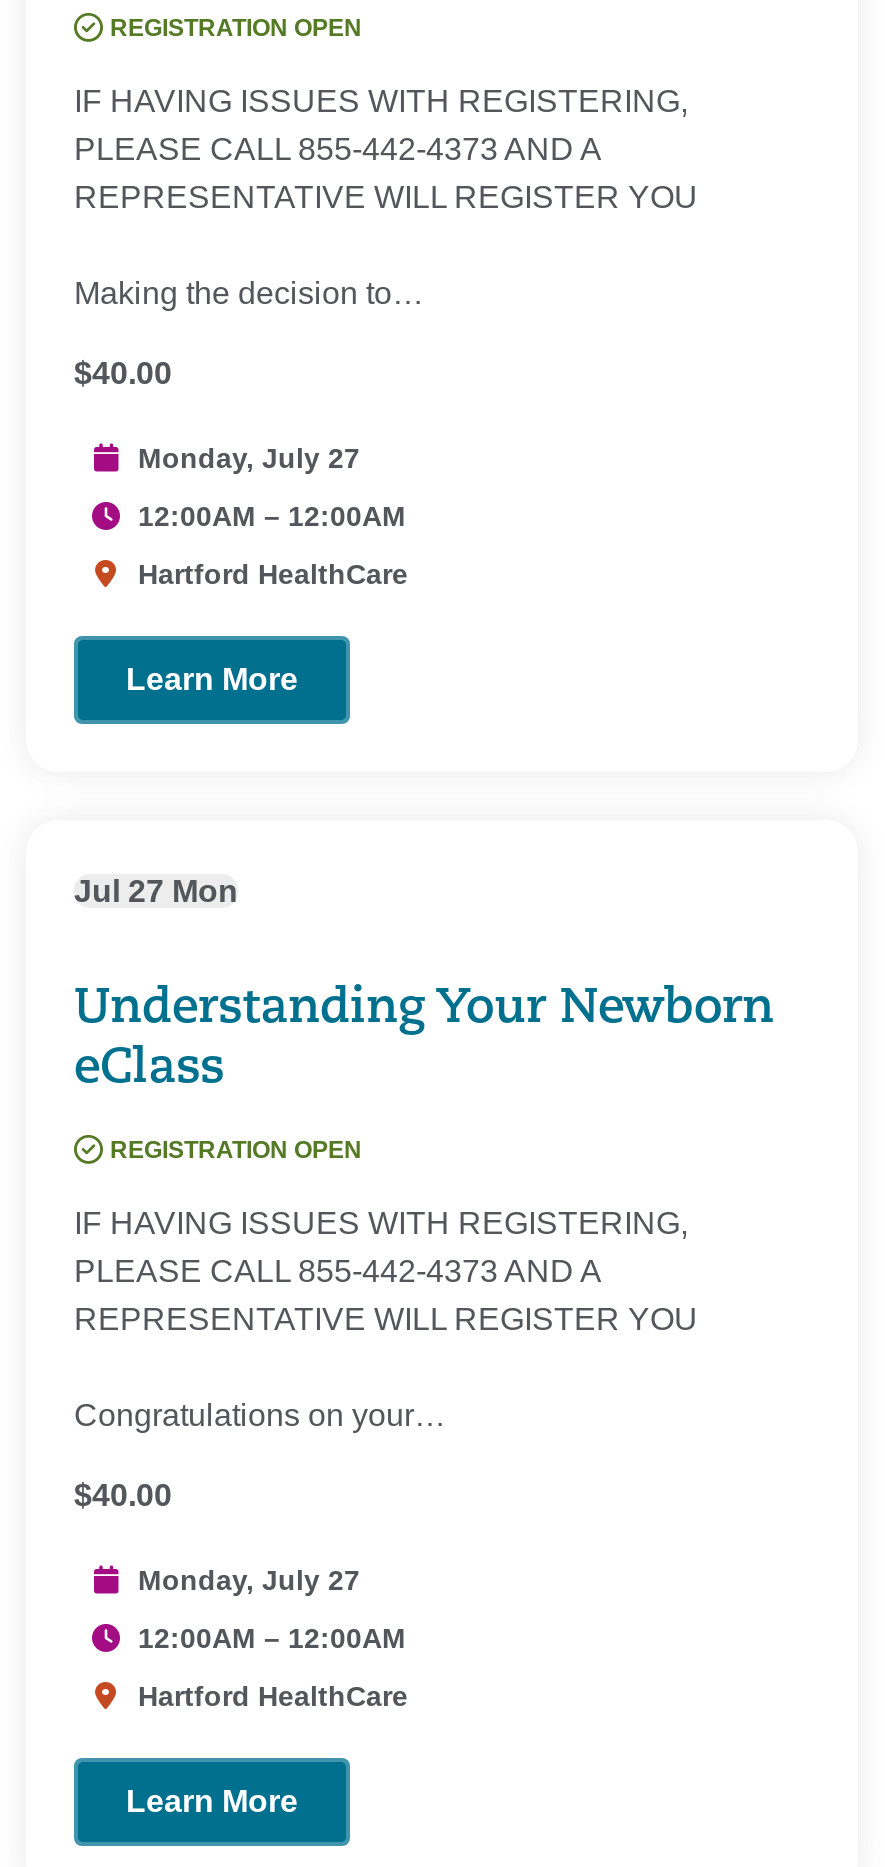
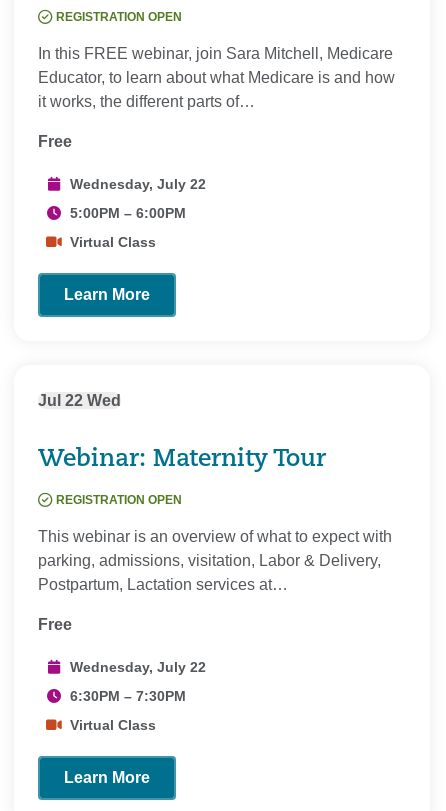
[74,83,698,589] IF HAVING ISSUES WITH REGISTERING, | PLEASE CALL 855-442-4373 AND A | REPRESENTATIVE WILL REGISTER YOU | Making the decision to… | $40.00 | Monday, July 27 | 12:00AM – 12:00AM | Hartford HealthCare -> [38,45,395,250] In this FREE webinar, join Sara Mitchell, Medicare | Educator, to learn about what Medicare is and how | it works, the different parts of… | Free | Wednesday, July 22 | 5:00PM – 6:00PM | Virtual Class
[74,873,238,907] Jul 27 Mon -> [38,392,121,409] Jul 22 Wed
[74,985,774,1093] Understanding Your Newborn | eClass -> [38,448,326,472] Webinar: Maternity Tour
[74,1205,698,1711] IF HAVING ISSUES WITH REGISTERING, | PLEASE CALL 855-442-4373 AND A | REPRESENTATIVE WILL REGISTER YOU | Congratulations on your… | $40.00 | Monday, July 27 | 12:00AM – 12:00AM | Hartford HealthCare -> [38,528,392,733] This webinar is an overview of what to expect with | parking, admissions, visitation, Labor & Delivery, | Postpartum, Lactation services at… | Free | Wednesday, July 22 | 6:30PM – 7:30PM | Virtual Class

